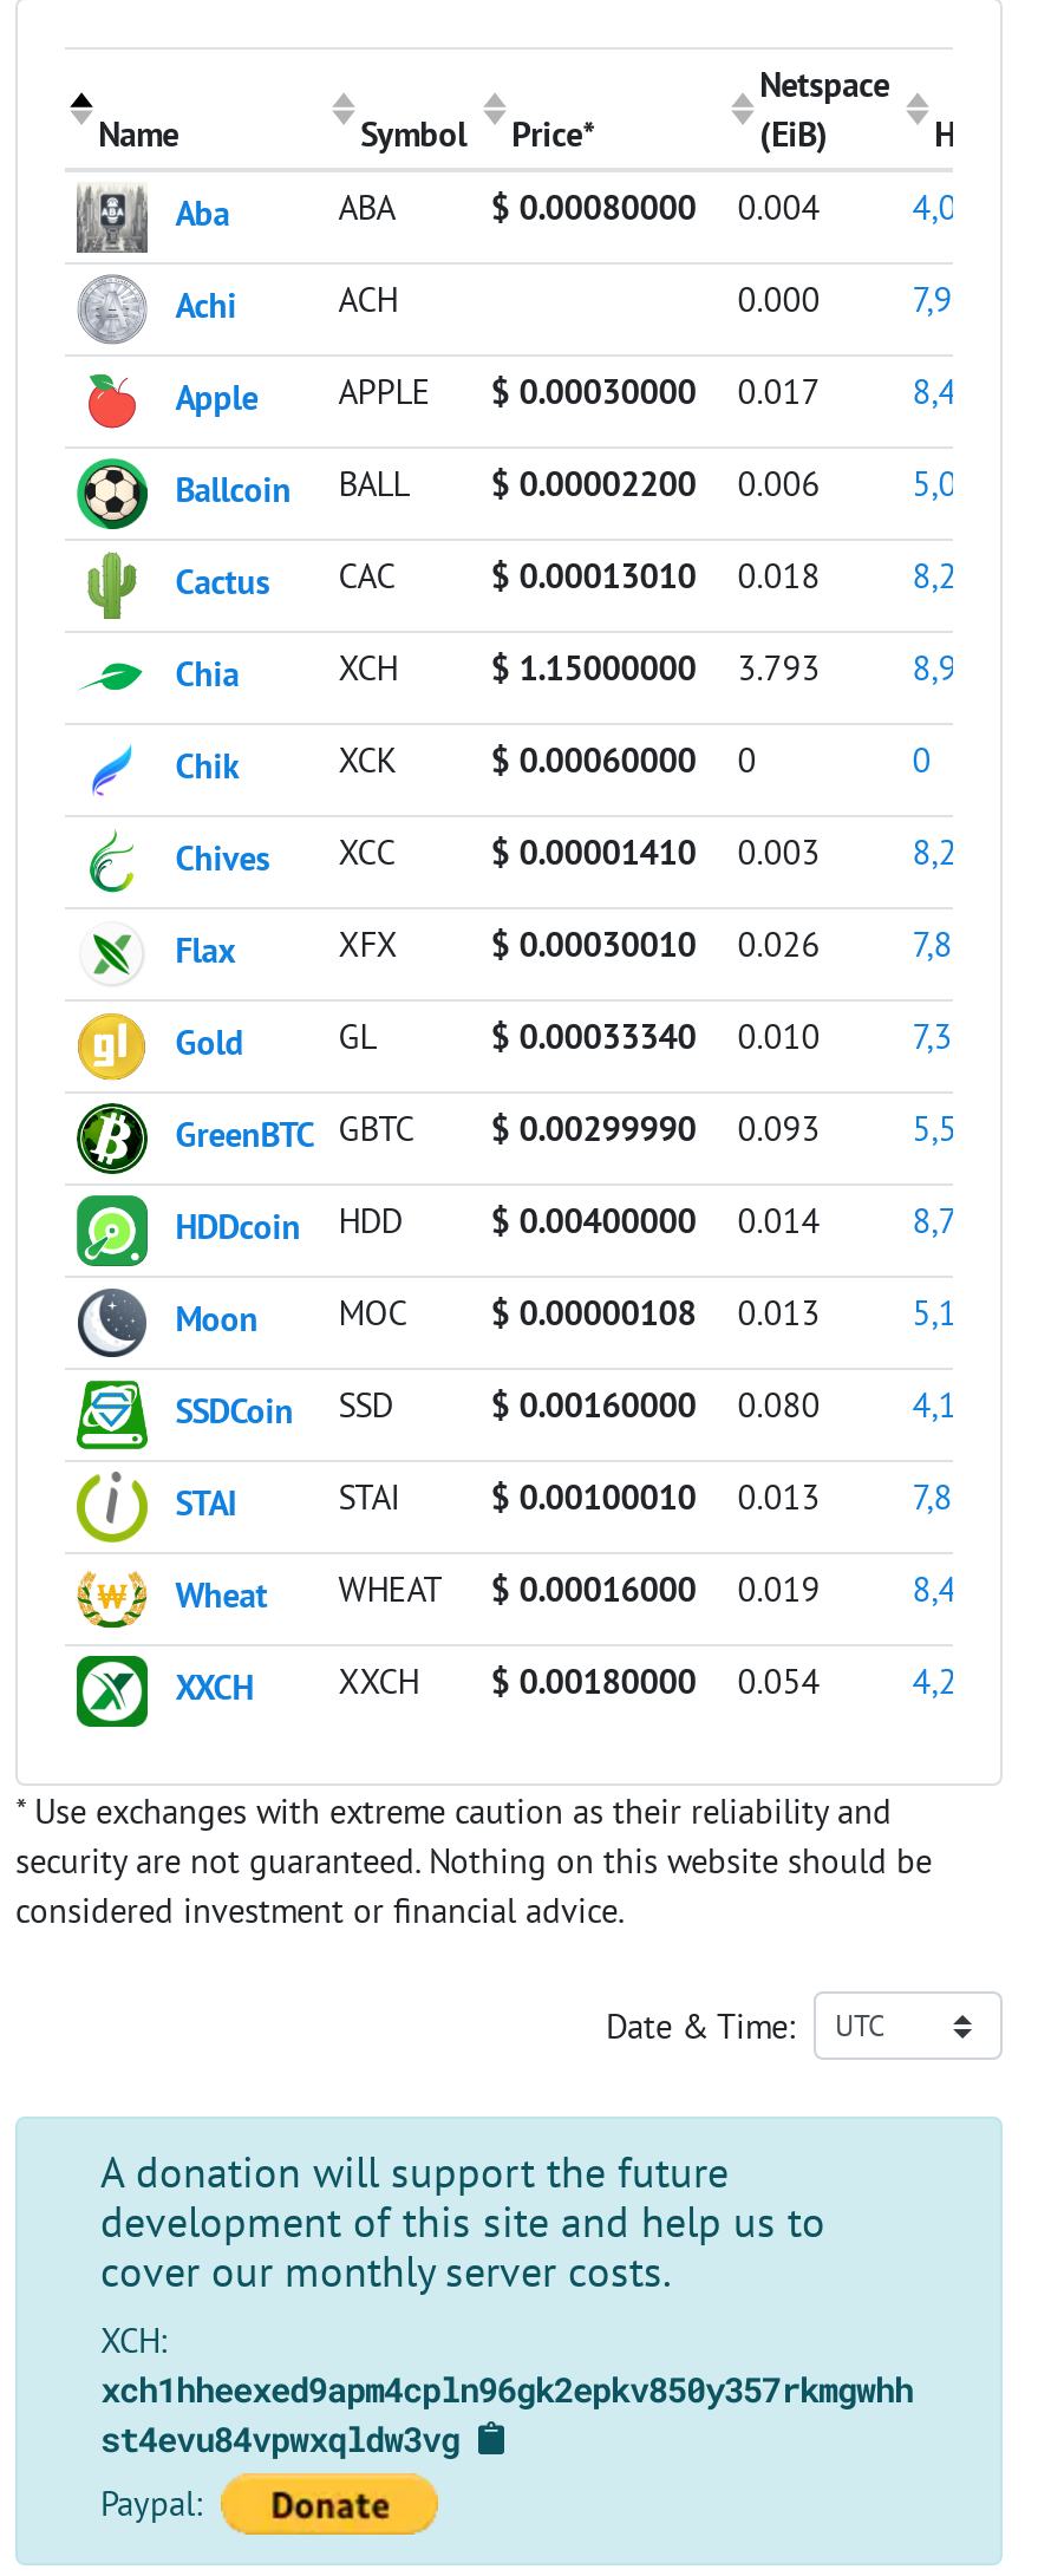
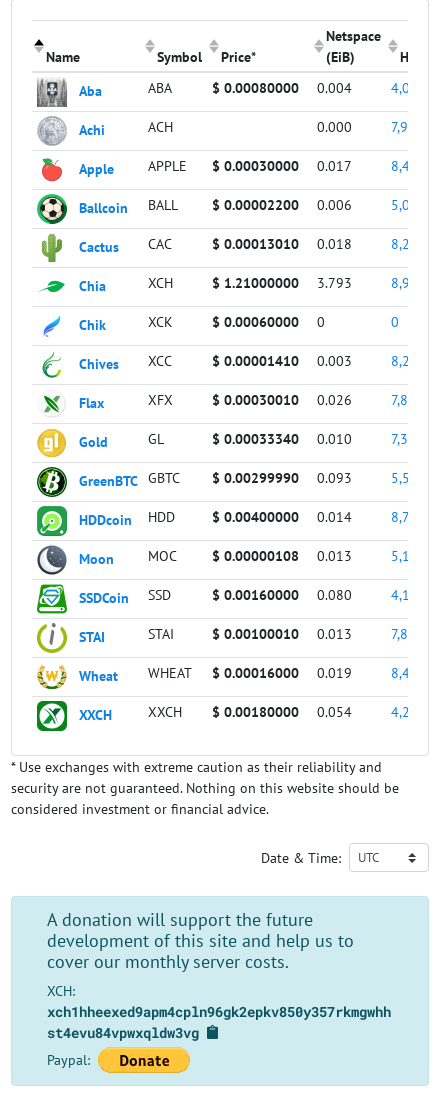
[491,644,820,689] $ 1.15000000 3.793 -> [212,273,352,292] $ 1.21000000 3.793

